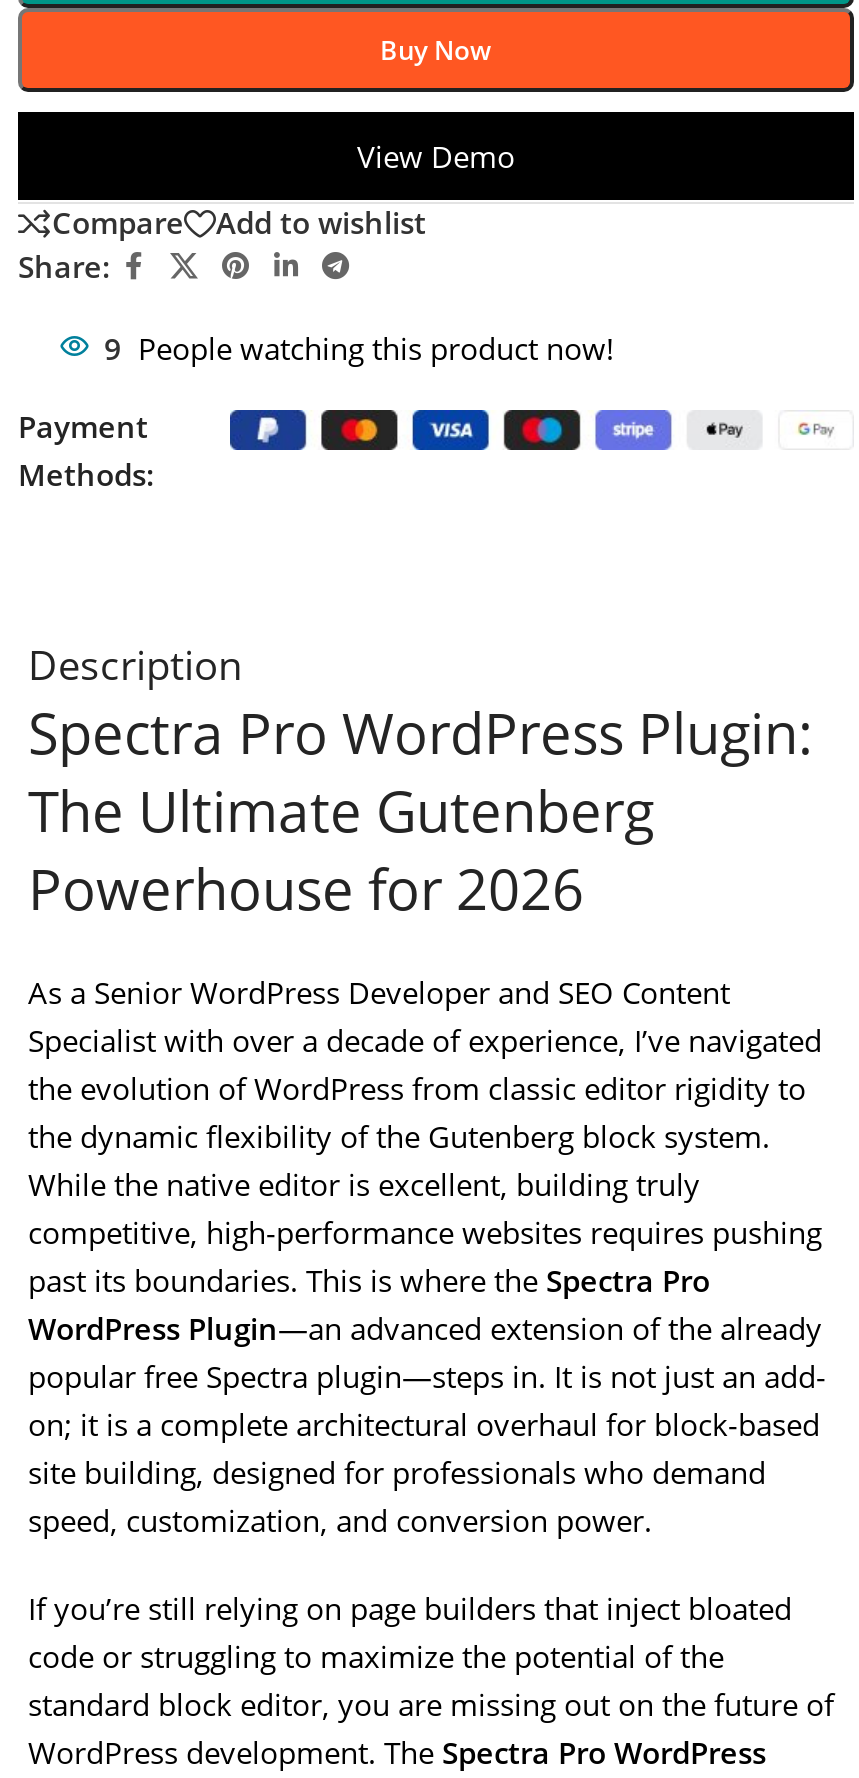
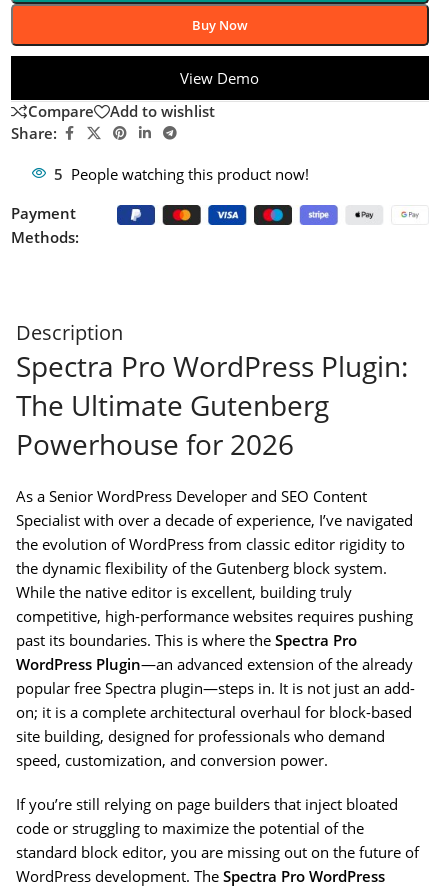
[104,328,614,368] 9 People watching this product now! -> [54,164,309,184] 5 People watching this product now!

